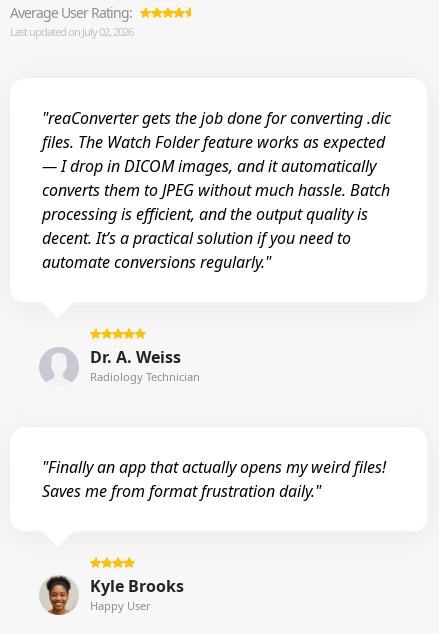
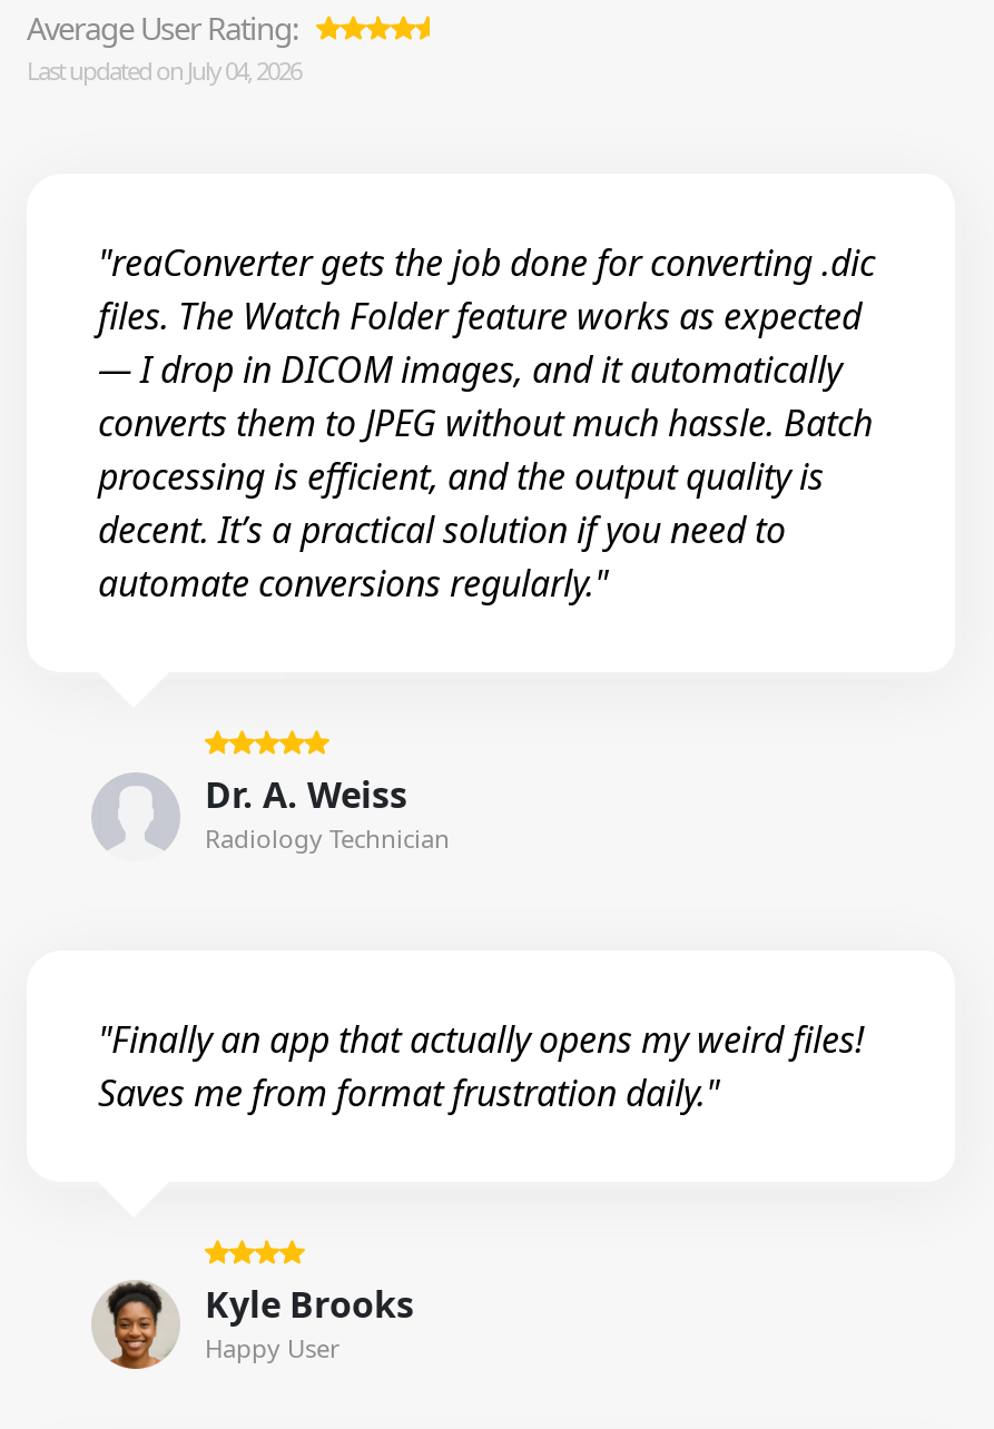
[10,24,133,39] Last updated on July 02, 2026 -> [27,53,301,87] Last updated on July 04, 2026

